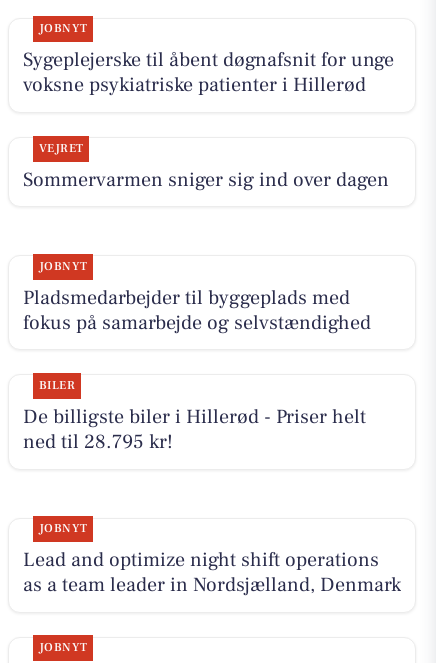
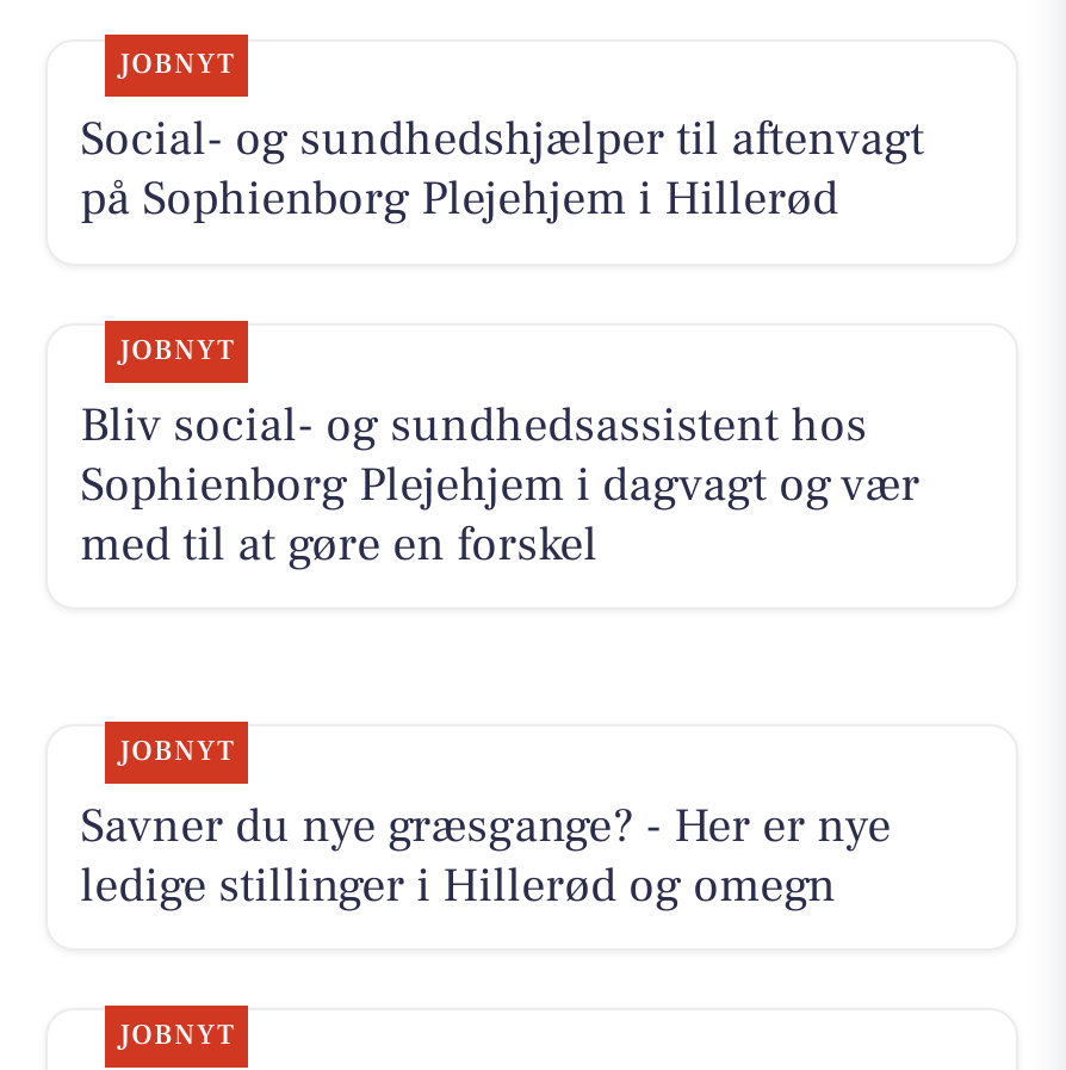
[23,47,394,193] Sygeplejerske til åbent døgnafsnit for unge | voksne psykiatriske patienter i Hillerød | VEJRET | Sommervarmen sniger sig ind over dagen -> [80,110,924,231] Social- og sundhedshjælper til aftenvagt | på Sophienborg Plejehjem i Hillerød
[23,285,371,455] Pladsmedarbejder til byggeplads med | fokus på samarbejde og selvstændighed | BILER | De billigste biler i Hillerød - Priser helt | ned til 28.795 kr! -> [80,394,920,575] Bliv social- og sundhedsassistent hos | Sophienborg Plejehjem i dagvagt og vær | med til at gøre en forskel
[23,547,401,598] Lead and optimize night shift operations | as a team leader in Nordsjælland, Denmark -> [80,795,891,917] Savner du nye græsgange? - Her er nye | ledige stillinger i Hillerød og omegn

